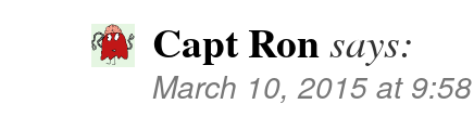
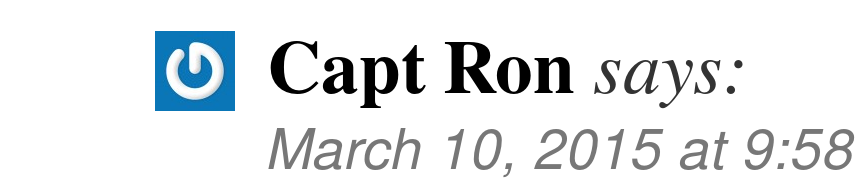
[90,24,135,67] [image] -> [153,29,237,113] [image]

